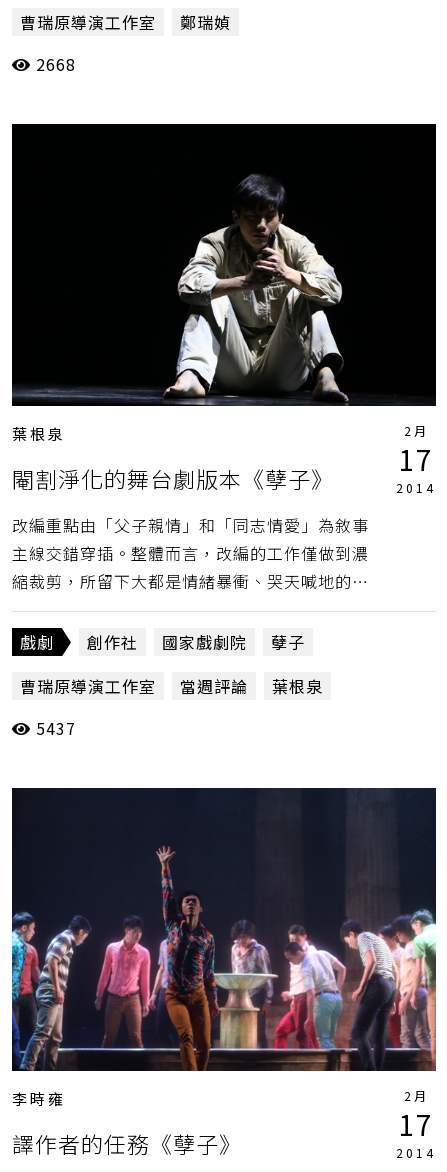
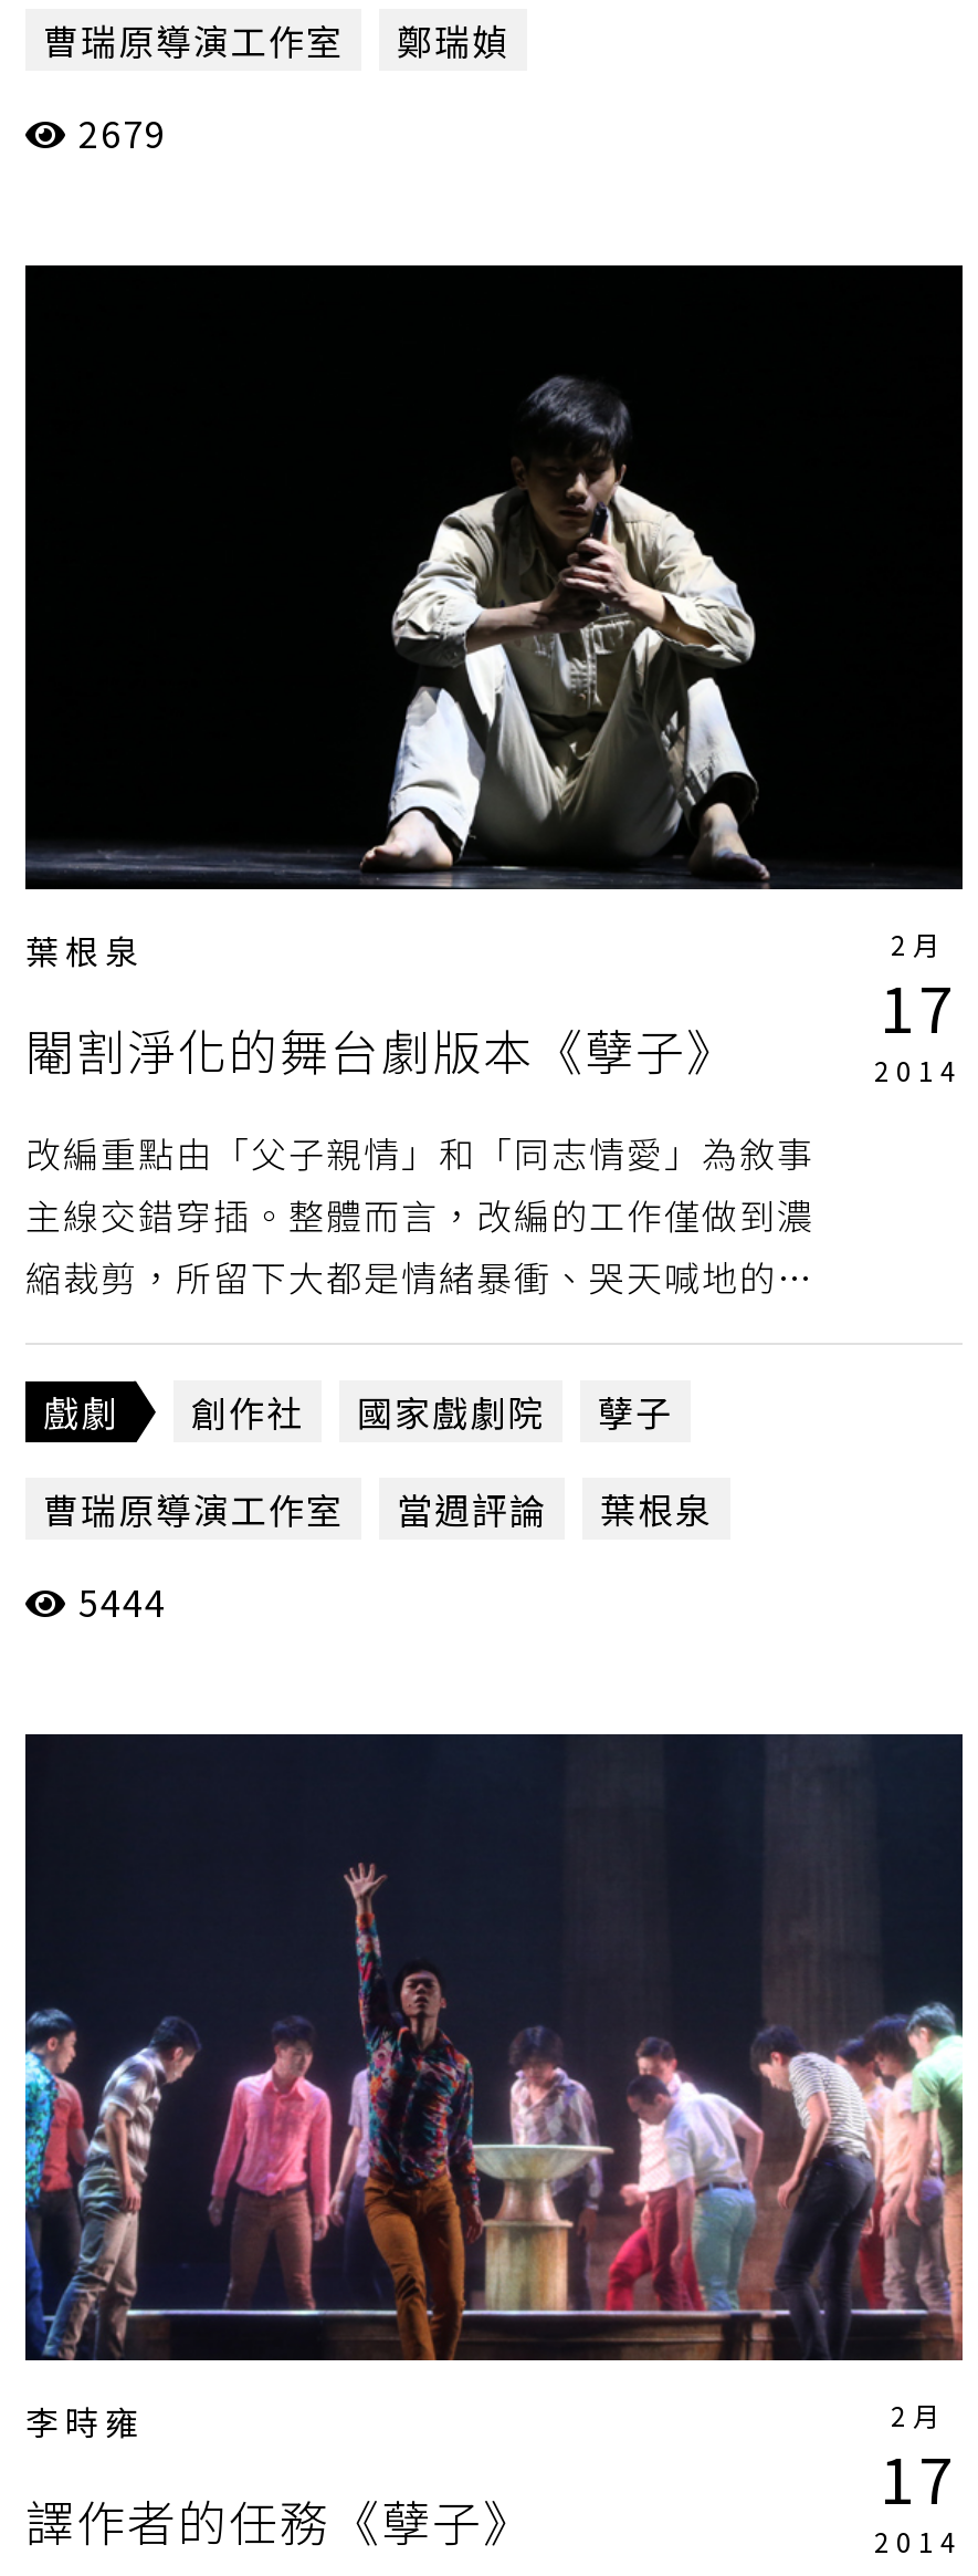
[36,52,76,76] 2668 -> [78,106,167,159] 2679
[36,716,76,740] 5437 -> [78,1576,167,1629] 5444

